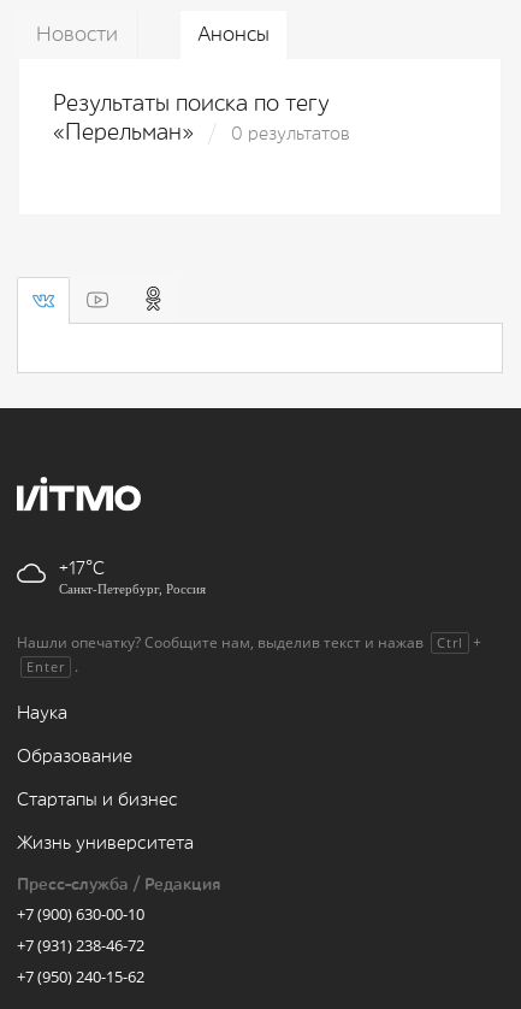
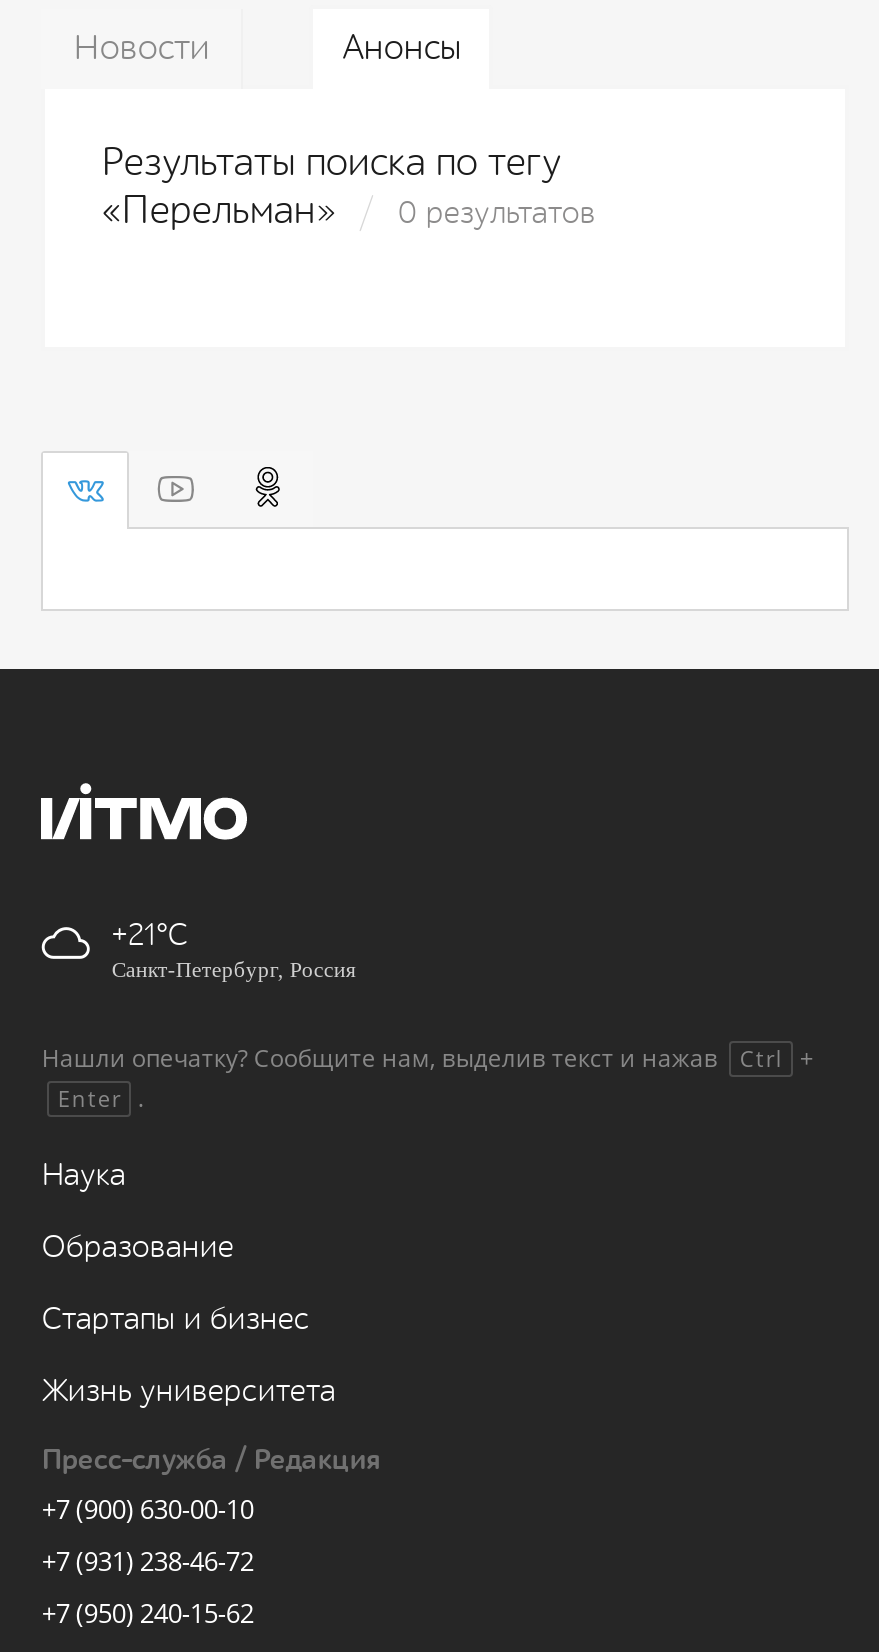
[59,558,86,580] +17 -> [112,917,156,955] +21

